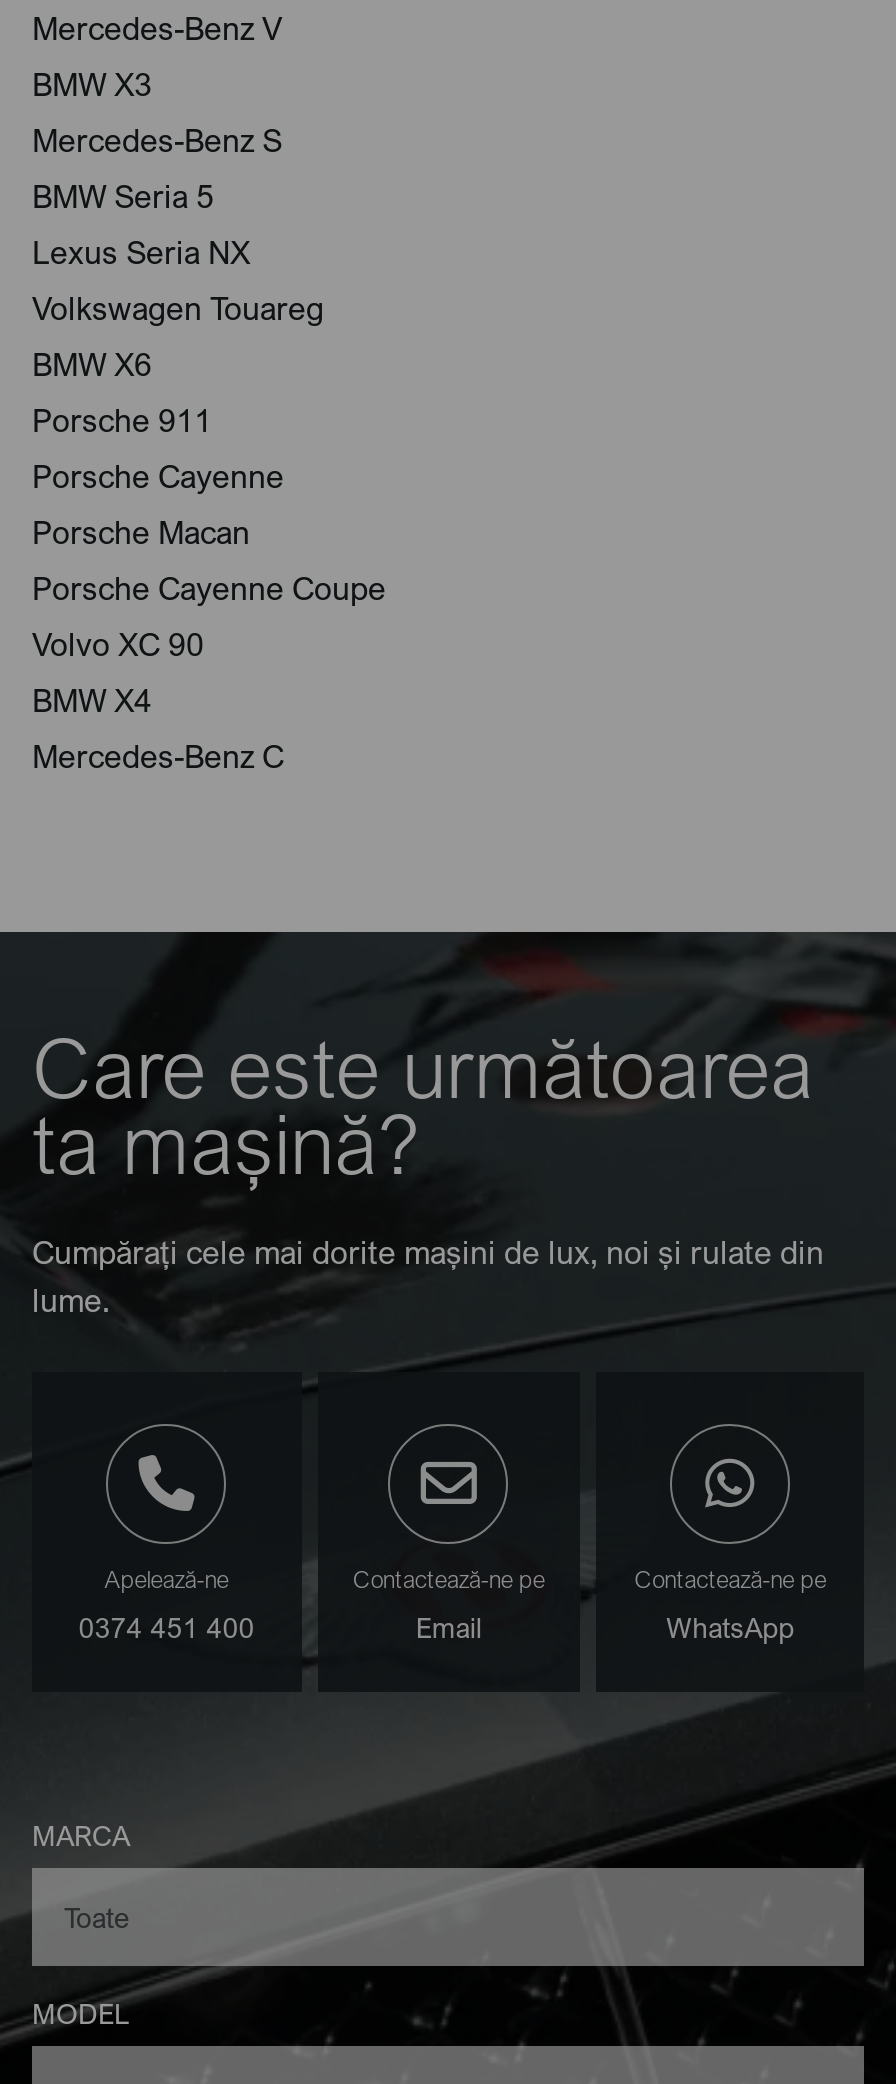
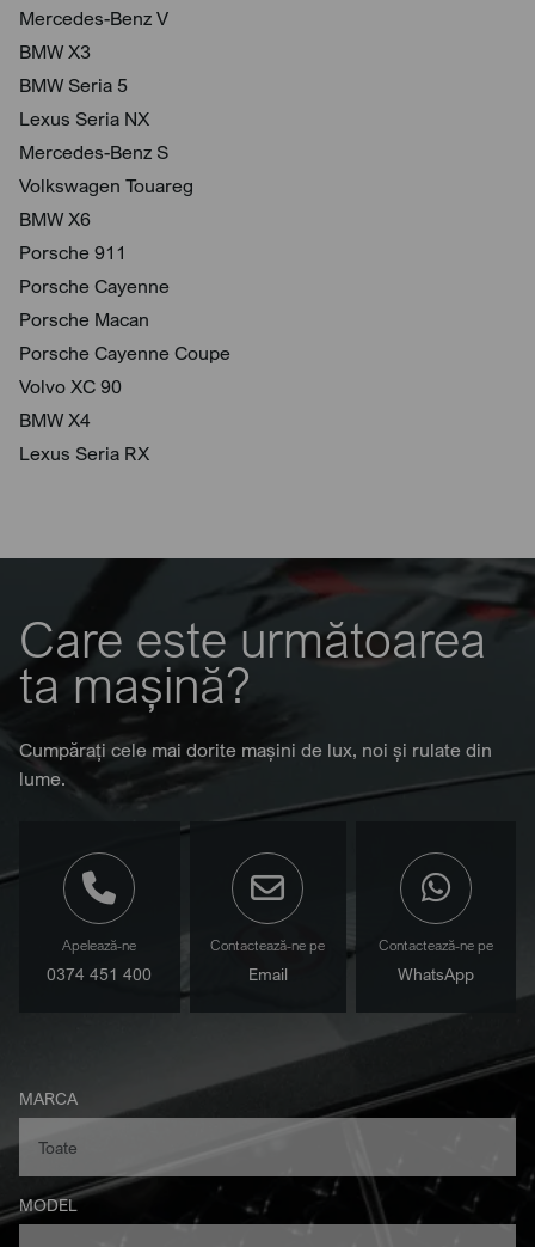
moved [32,120,282,160] -> [19,140,168,164]: Mercedes-Benz S
moved [32,176,250,272] -> [19,73,149,131]: BMW Seria 5 | Lexus Seria NX
[32,736,284,776] Mercedes-Benz C -> [19,441,149,465] Lexus Seria RX

